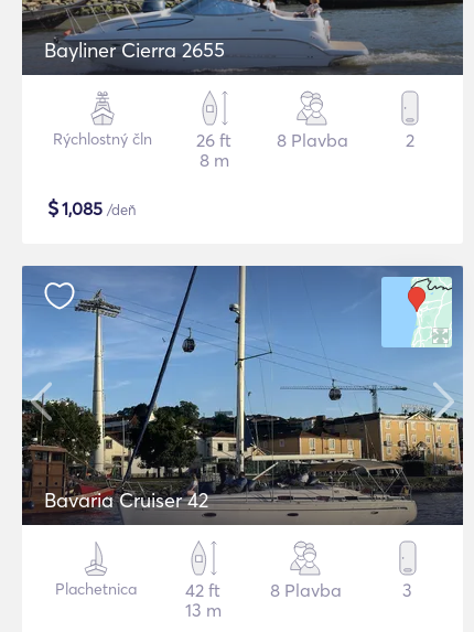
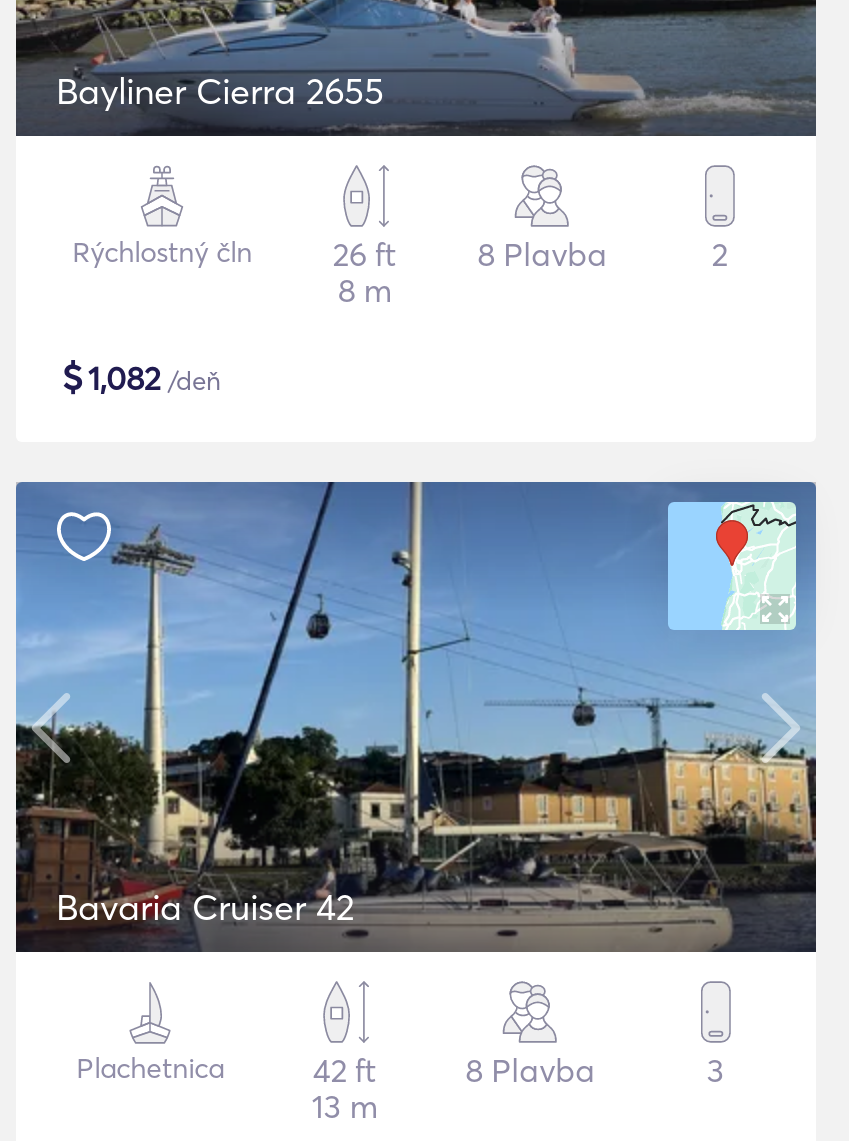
[47,195,136,221] $1,085 /deň -> [62,354,220,400] $1,082 /deň

